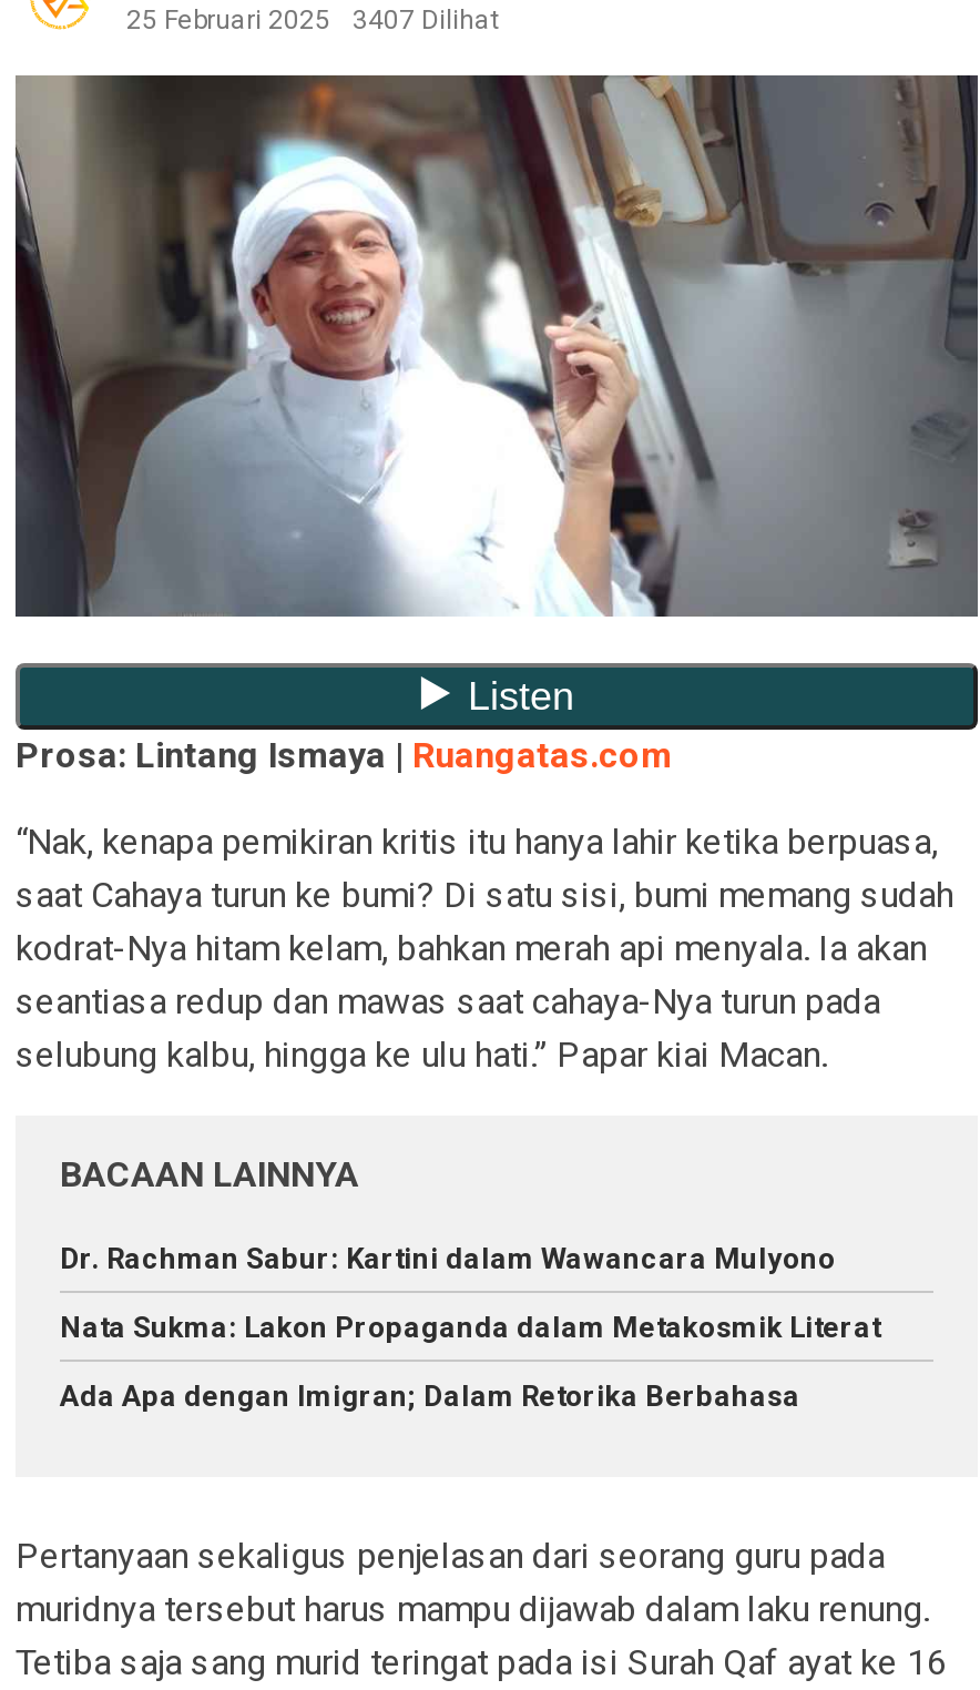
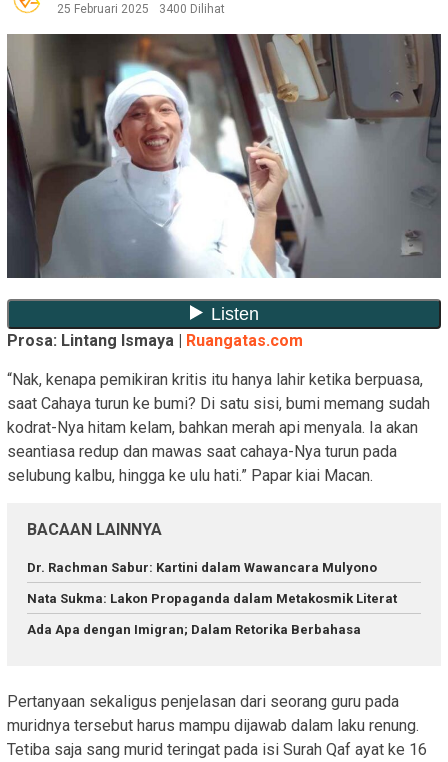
[126,4,499,35] 25 Februari 2025 3407 Dilihat -> [57,2,225,16] 25 Februari 2025 3400 Dilihat

